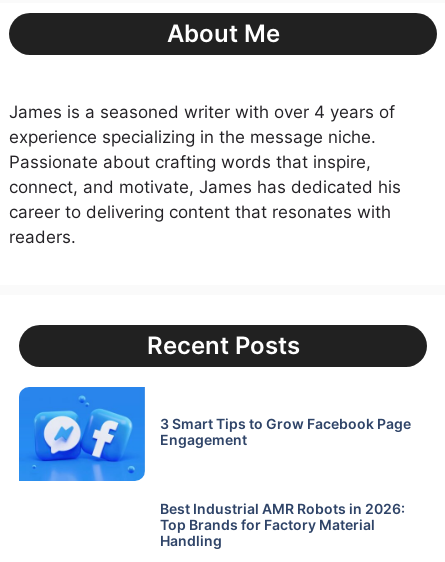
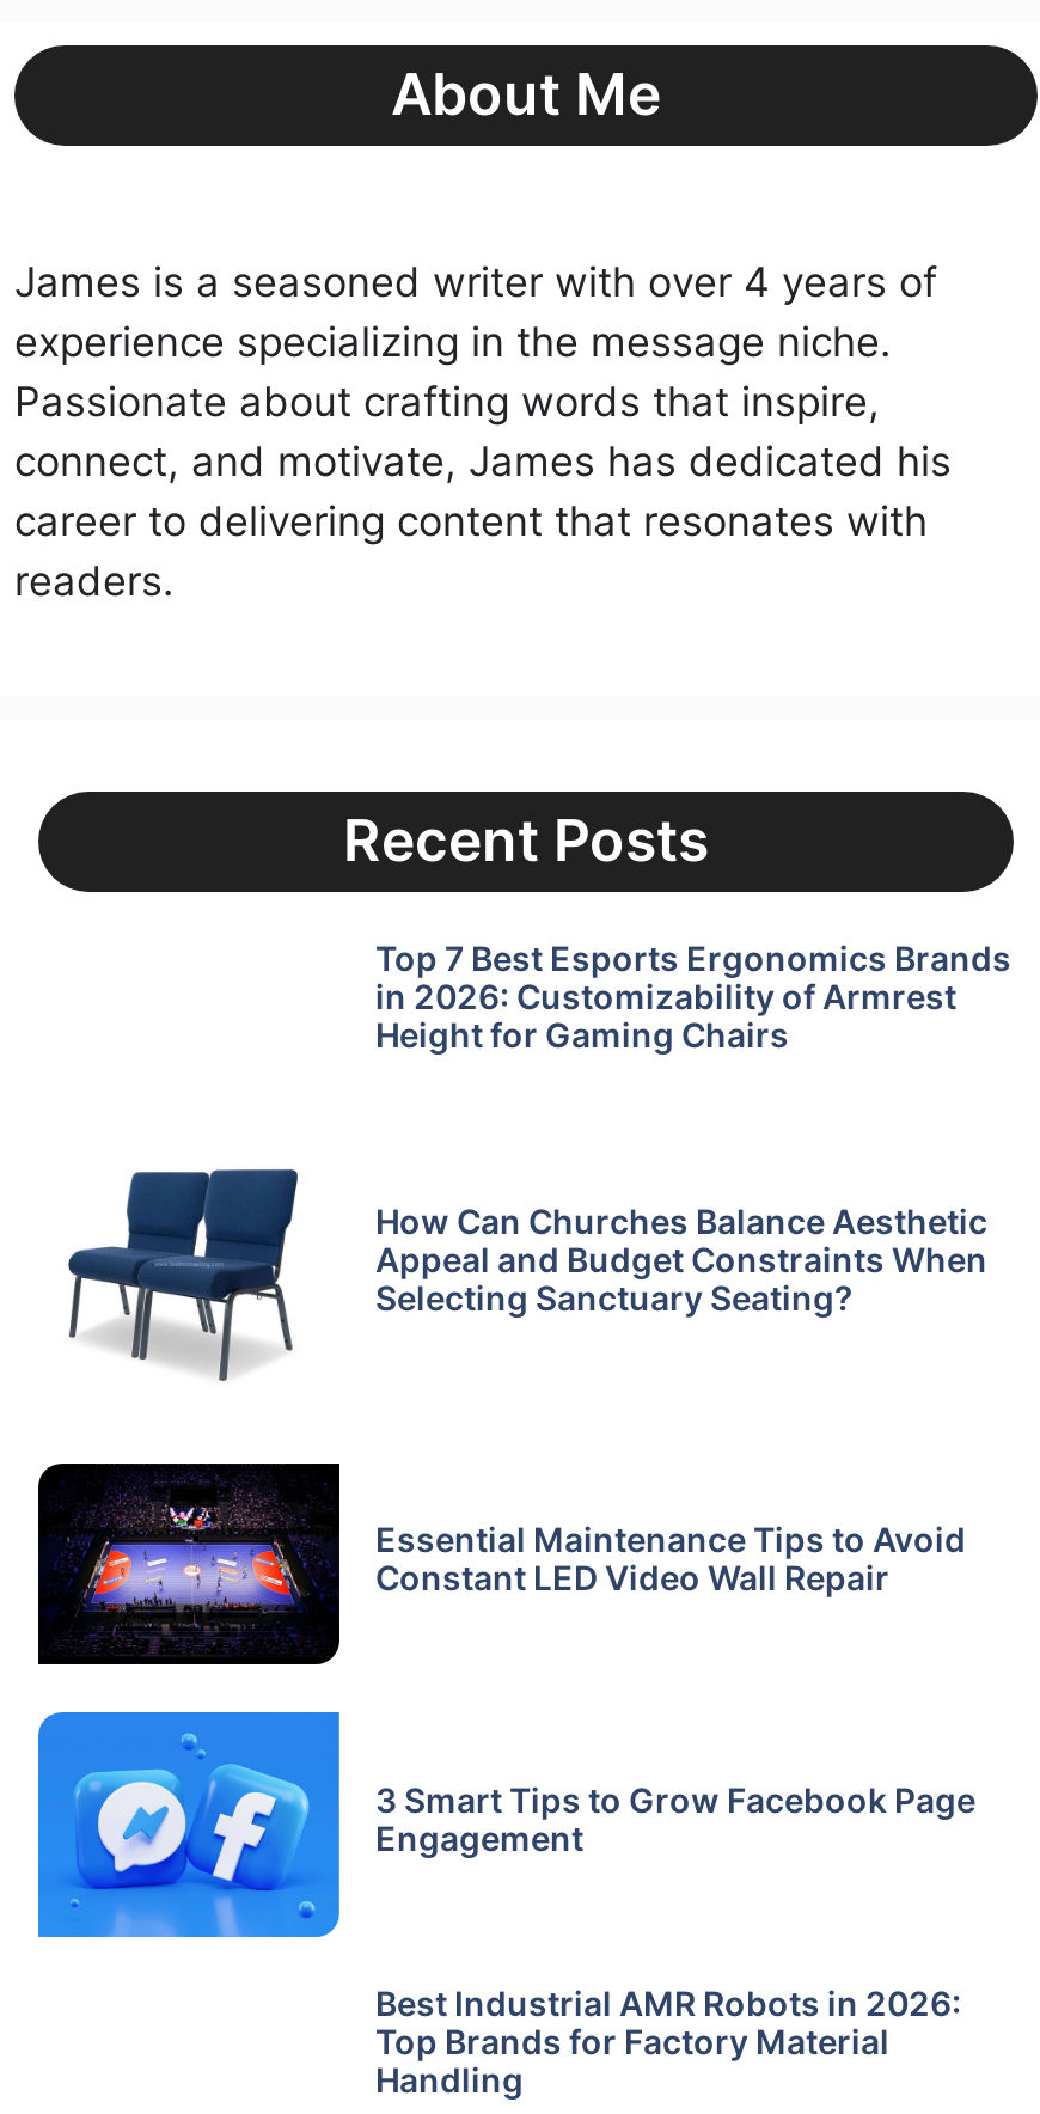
none -> [36,1461,966,1667] [image] | Essential Maintenance Tips to Avoid | Constant LED Video Wall Repair
none -> [67,1167,987,1382] [image] | How Can Churches Balance Aesthetic | Appeal and Budget Constraints When | Selecting Sanctuary Seating?
none -> [375,938,1011,1055] Top 7 Best Esports Ergonomics Brands | in 2026: Customizability of Armrest | Height for Gaming Chairs

